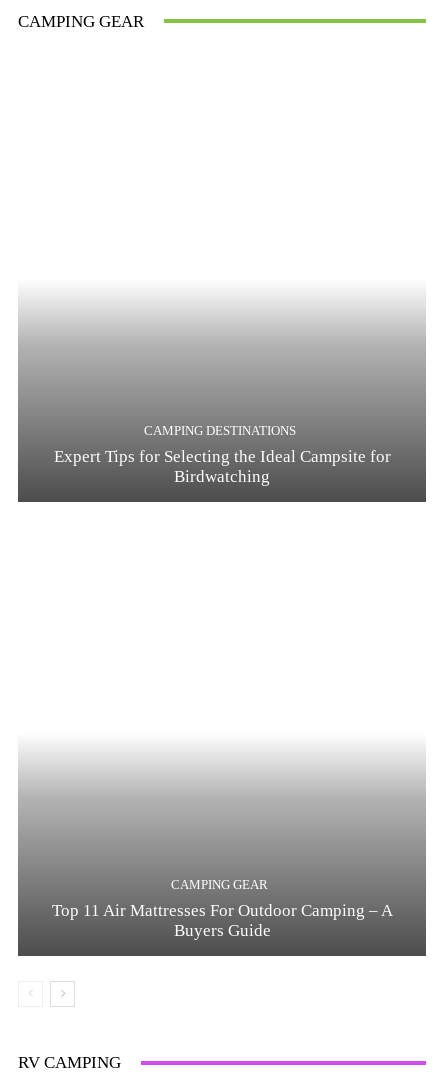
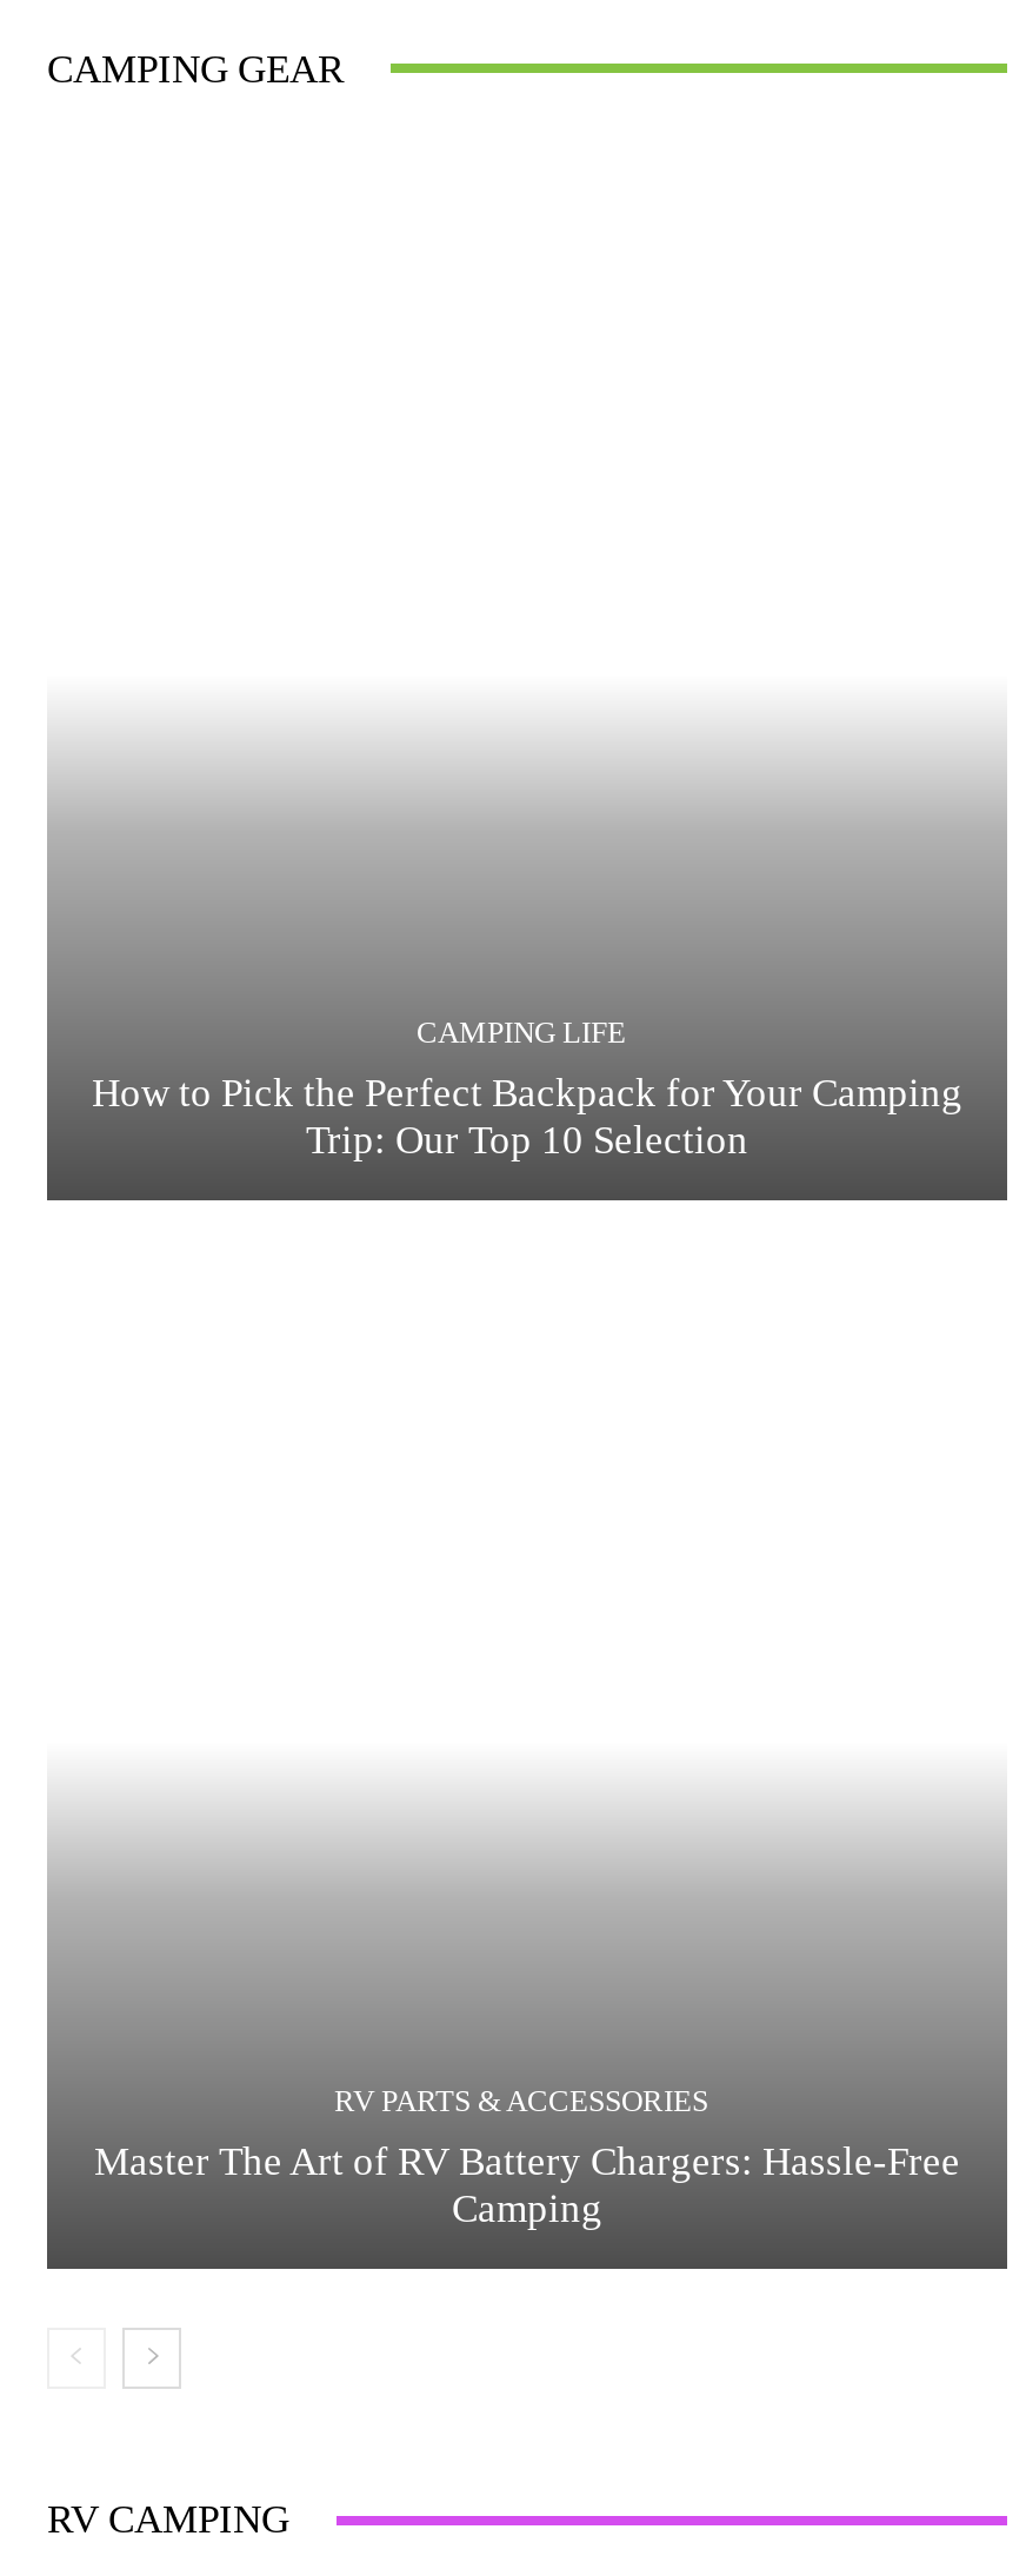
[143,423,295,438] CAMPING DESTINATIONS -> [417,1015,626,1050] CAMPING LIFE
[53,447,390,486] Expert Tips for Selecting the Ideal Campsite for | Birdwatching -> [92,1072,962,1163] How to Pick the Perfect Backpack for Your Camping | Trip: Our Top 10 Selection
[171,877,268,892] CAMPING GEAR -> [334,2083,708,2118] RV PARTS & ACCESSORIES
[51,901,392,940] Top 11 Air Mattresses For Outdoor Camping – A | Buyers Guide -> [94,2140,960,2231] Master The Art of RV Battery Chargers: Hassle-Free | Camping

